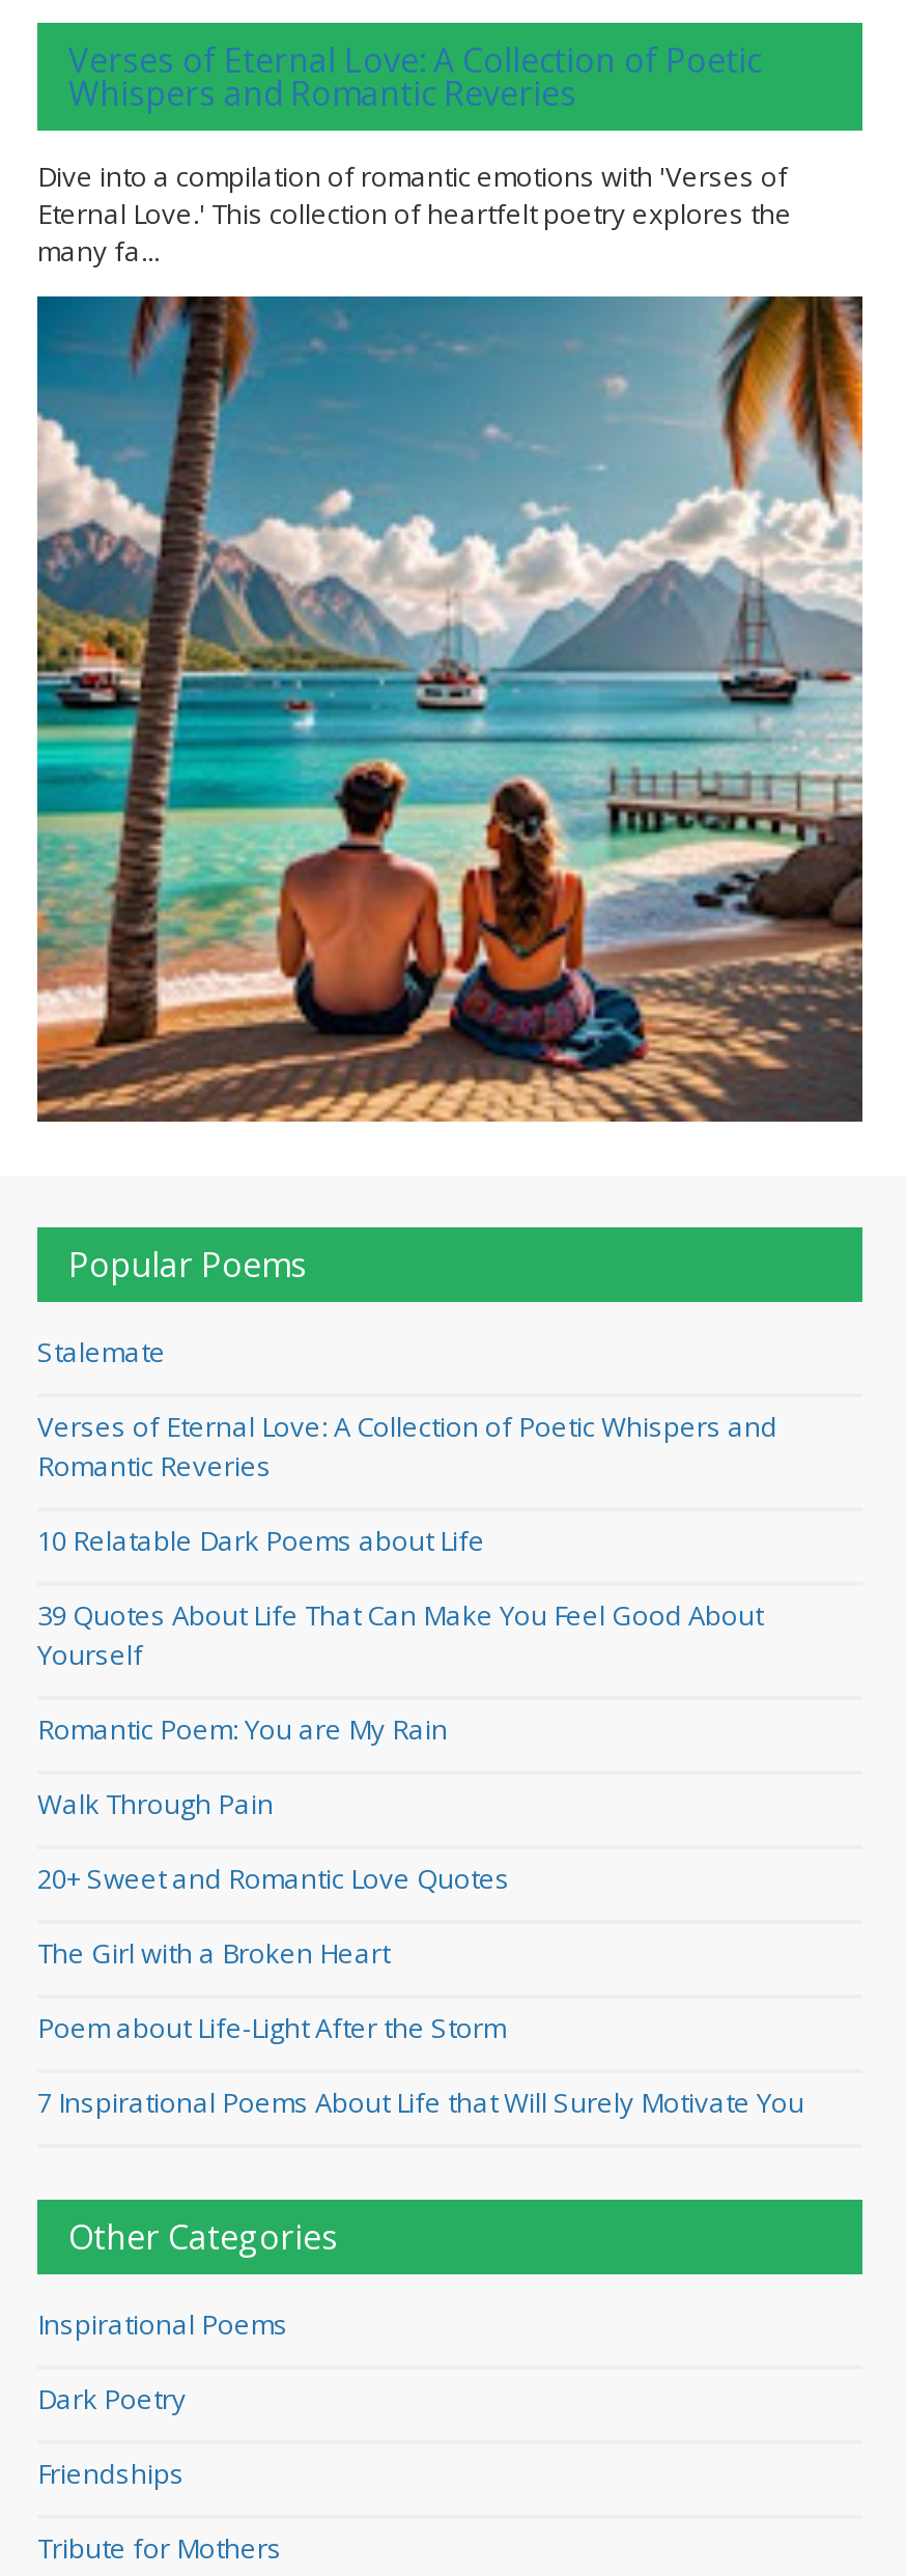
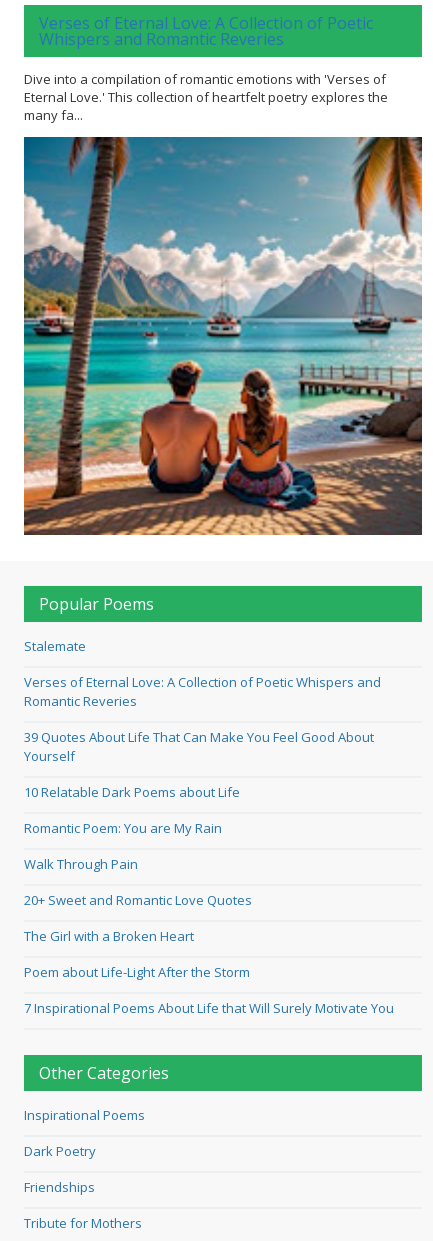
moved [37,1521,485,1558] -> [24,783,240,801]: 10 Relatable Dark Poems about Life
moved [37,1596,763,1672] -> [24,728,374,765]: 39 Quotes About Life That Can Make You Feel Good About | Yourself

